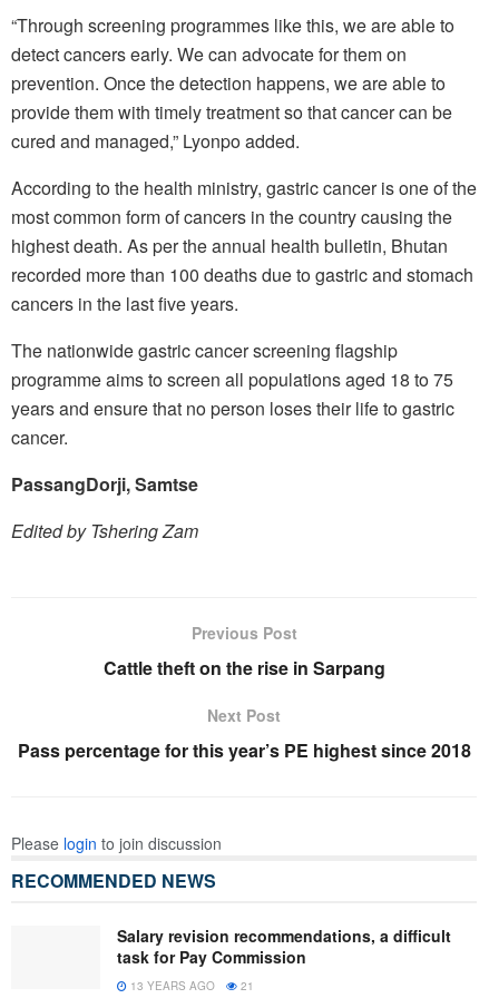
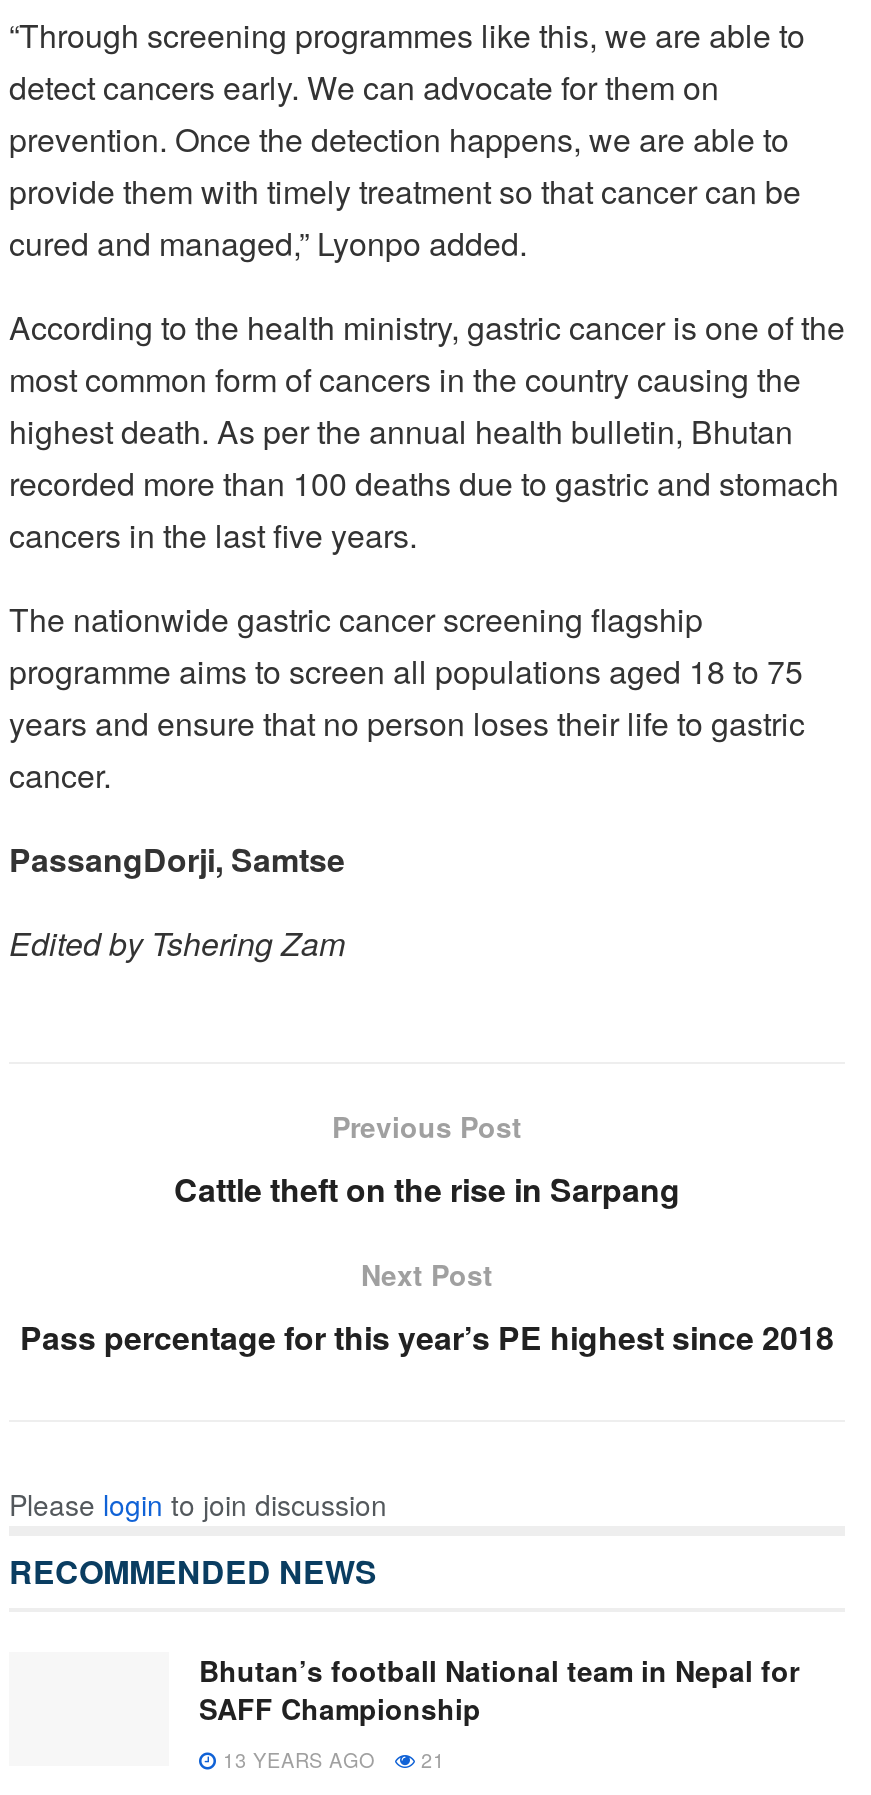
[117,924,451,968] Salary revision recommendations, a difficult | task for Pay Commission -> [199,1650,799,1728] Bhutan’s football National team in Nepal for | SAFF Championship

